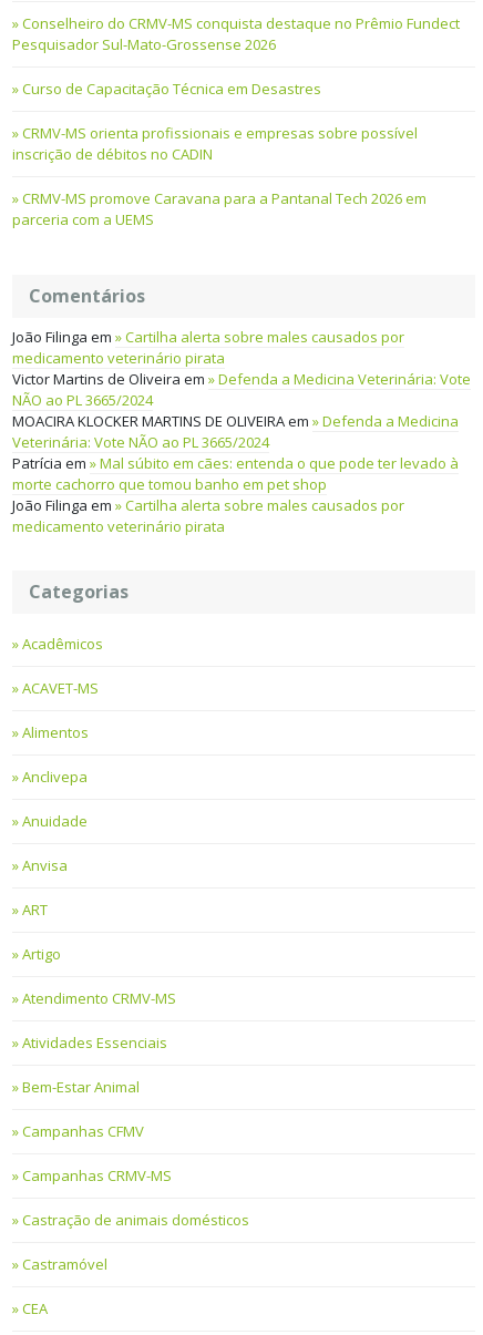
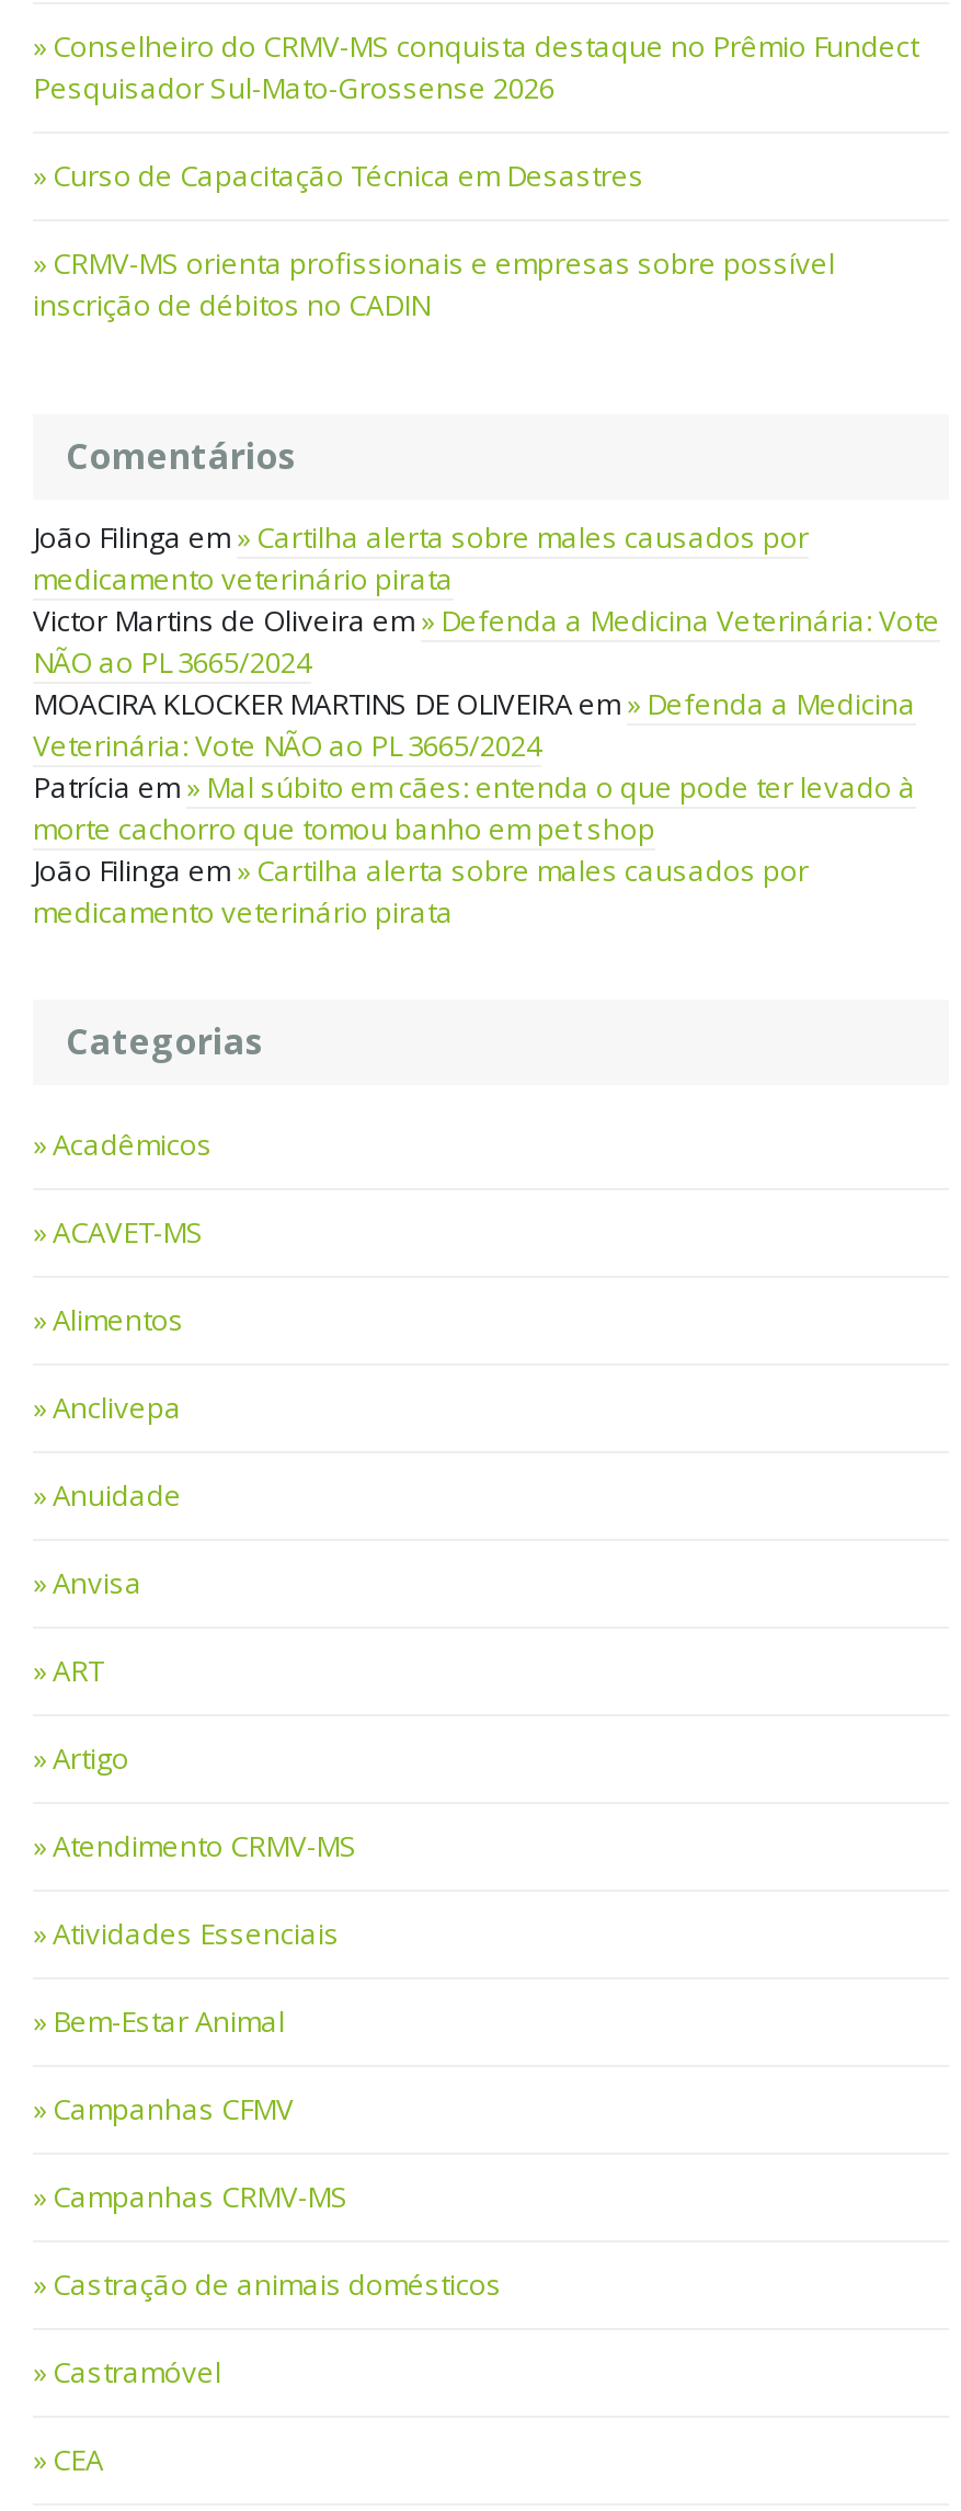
[12,188,427,229] CRMV-MS promove Caravana para a Pantanal Tech 2026 em | parceria com a UEMS -> none

